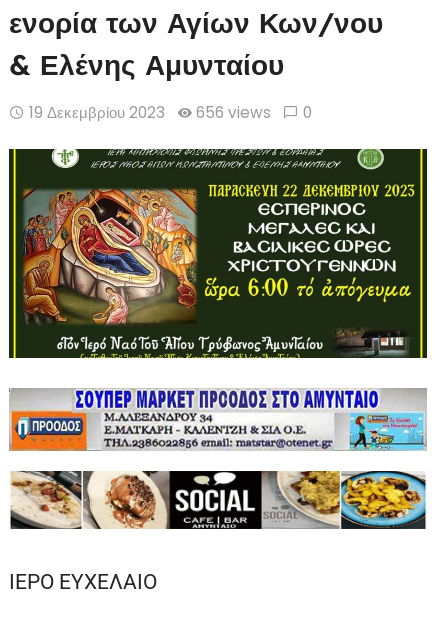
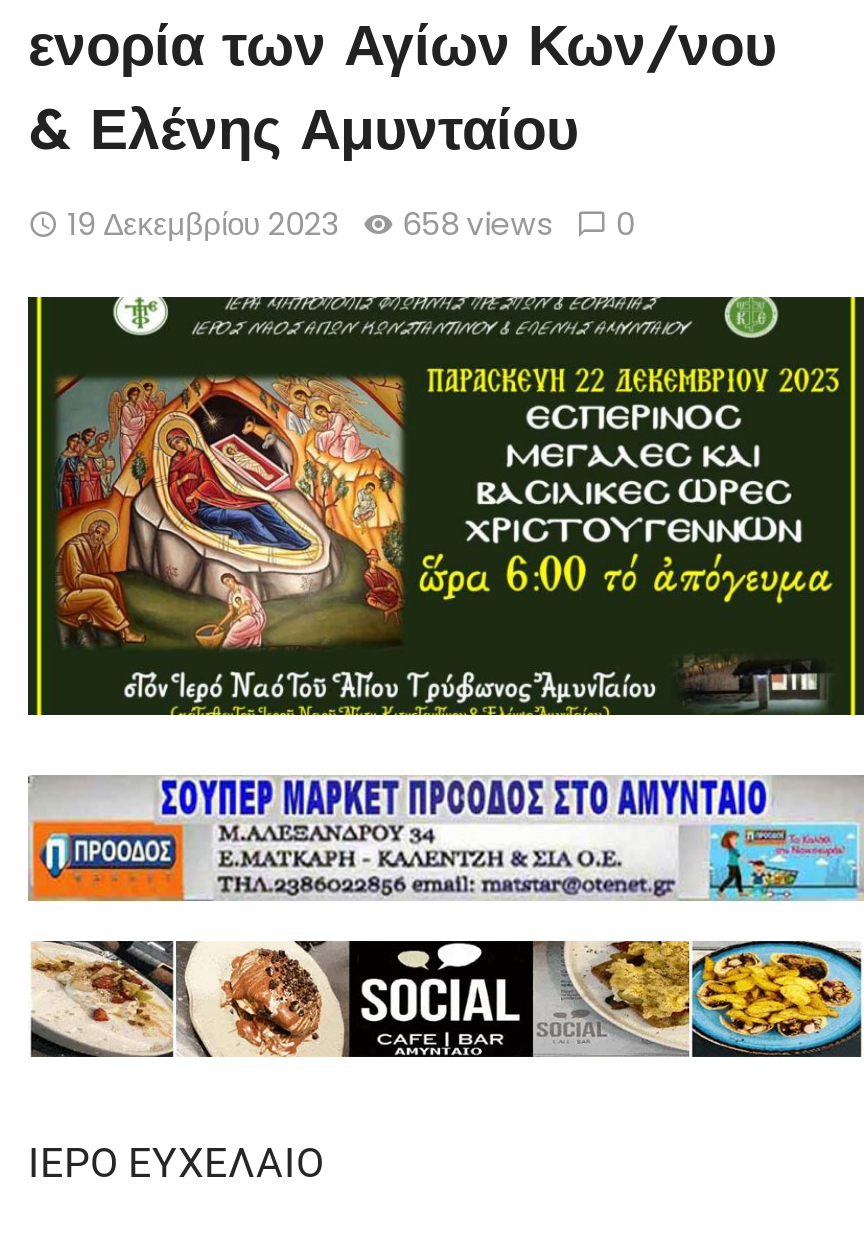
[29,102,312,123] 19 Δεκεμβρίου 2023 656 views 0 -> [67,203,634,245] 19 Δεκεμβρίου 2023 658 views 0

